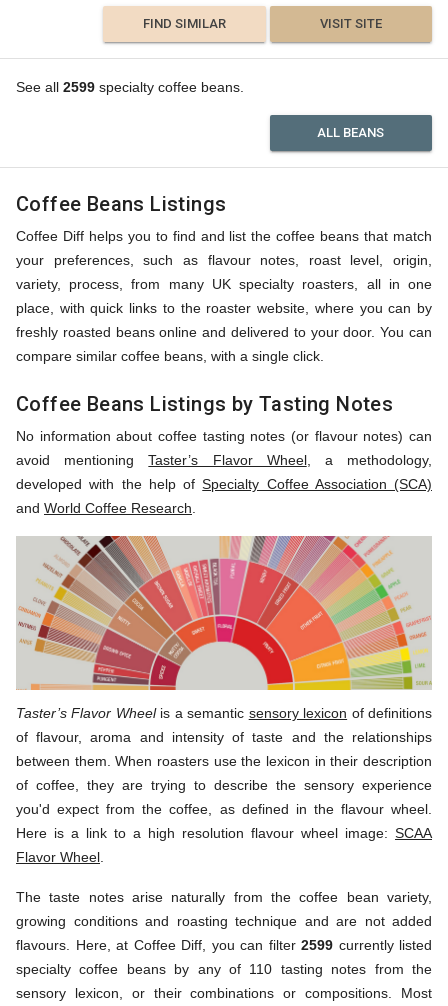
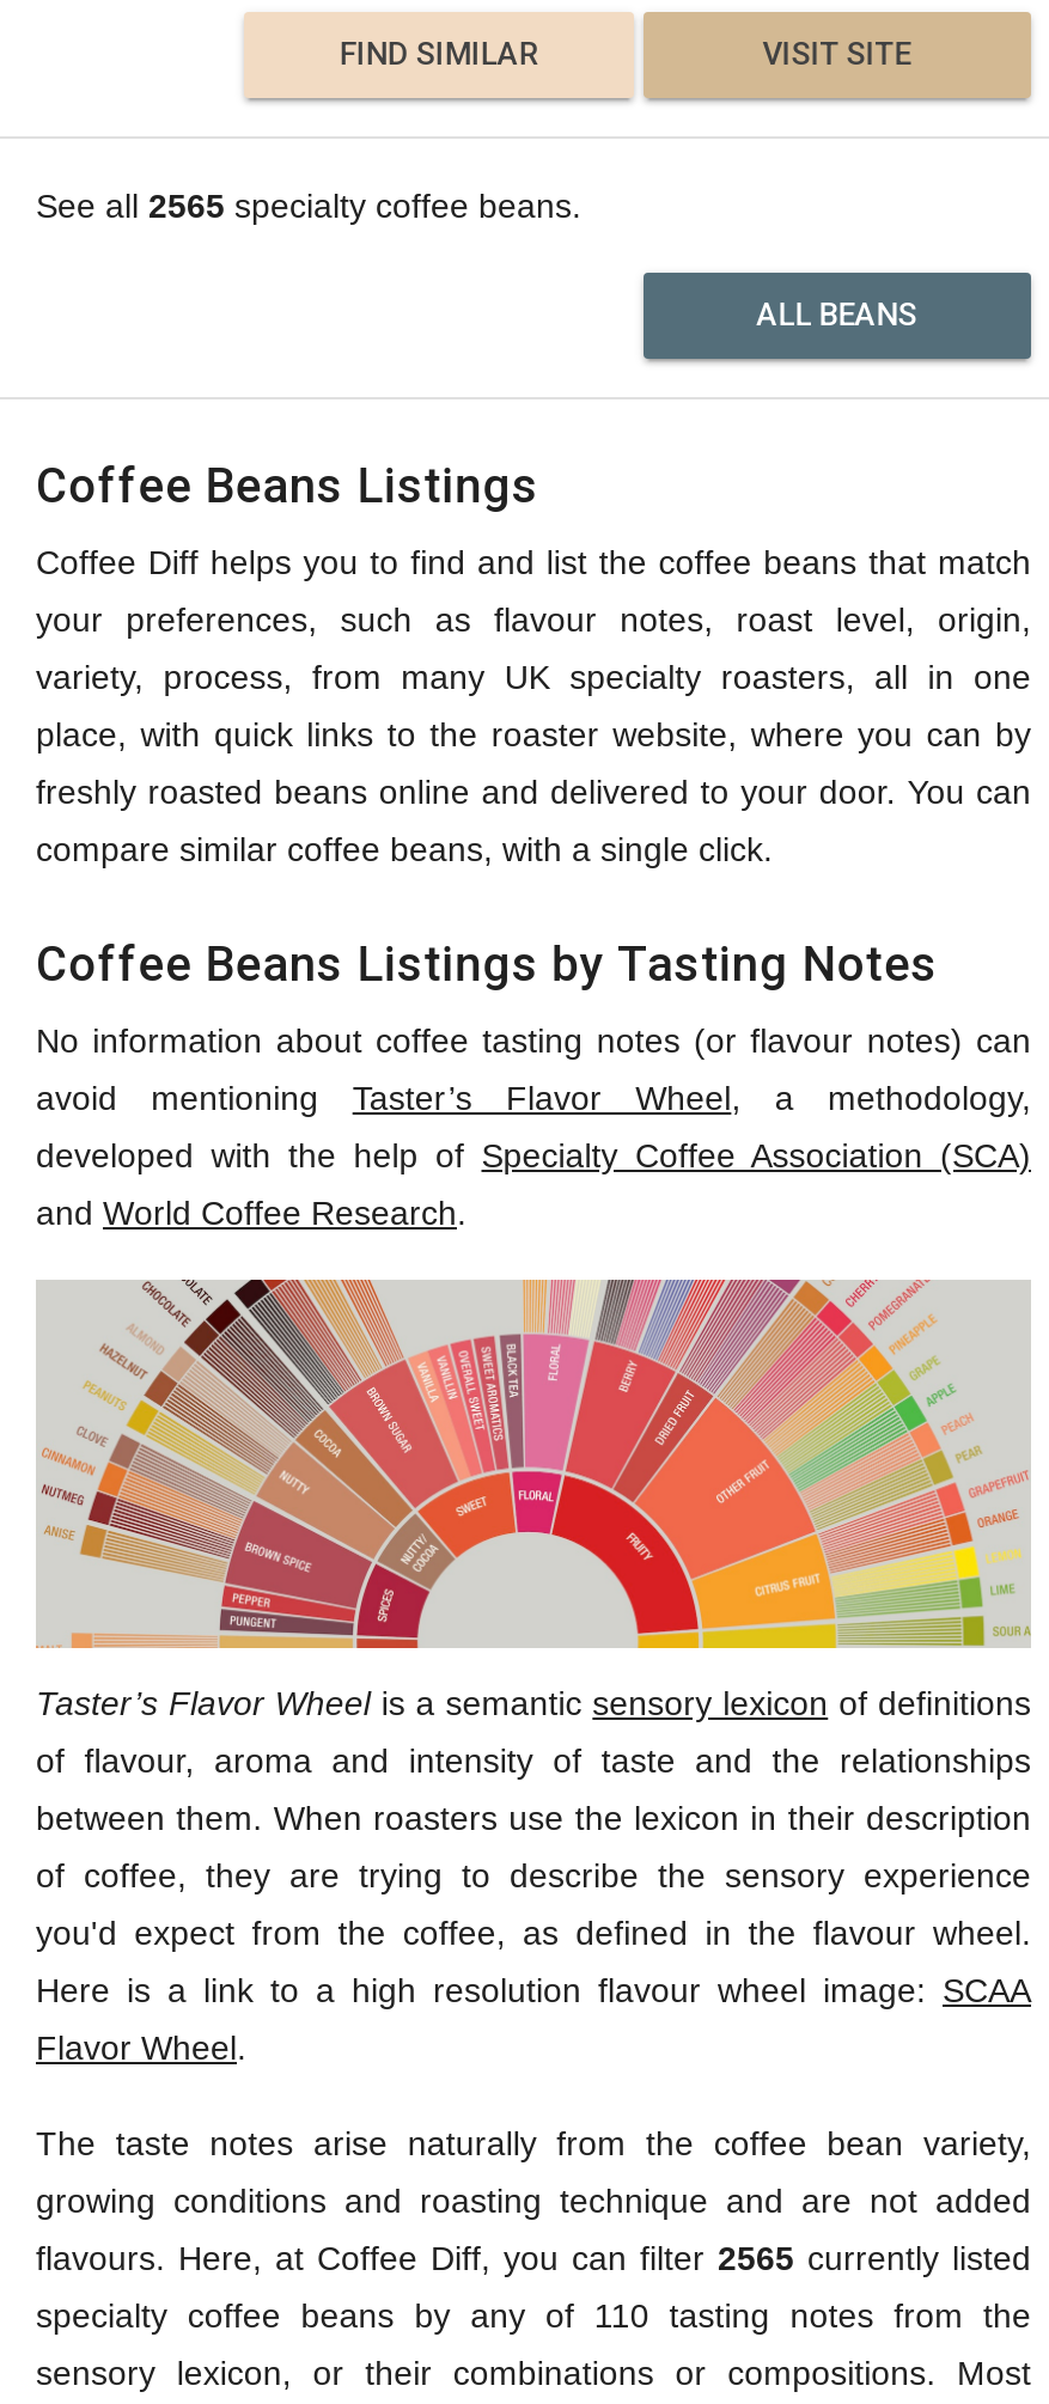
[16,79,244,95] See all 2599 specialty coffee beans. -> [36,187,581,225] See all 2565 specialty coffee beans.
[16,937,432,953] flavours. Here, at Coffee Diff, you can filter 2599 currently listed -> [36,2239,1031,2277] flavours. Here, at Coffee Diff, you can filter 2565 currently listed

